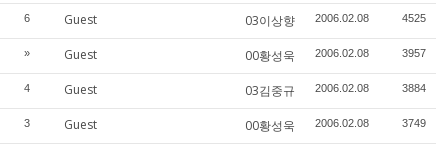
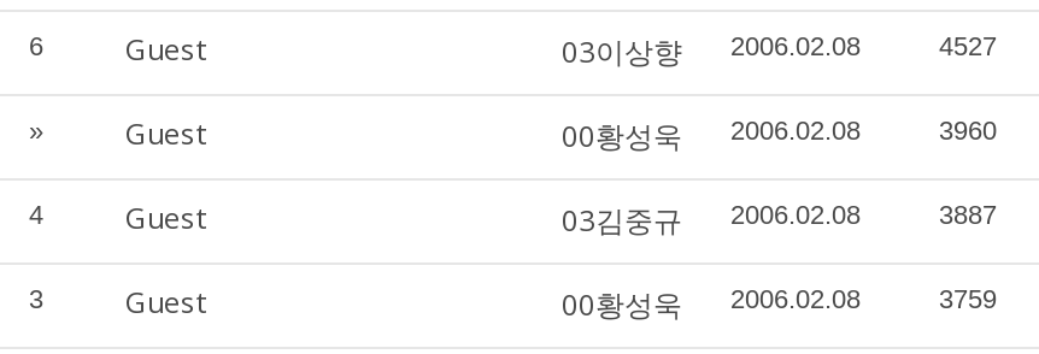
[401,12,425,24] 4525 -> [939,31,997,60] 4527
[401,47,425,59] 3957 -> [939,116,997,144] 3960
[401,82,425,94] 3884 -> [939,200,997,229] 3887
[401,117,425,129] 3749 -> [939,284,997,313] 3759

